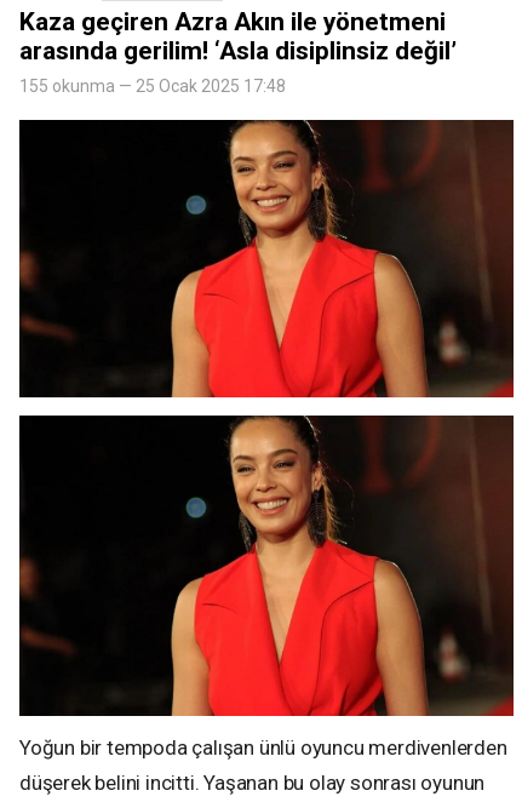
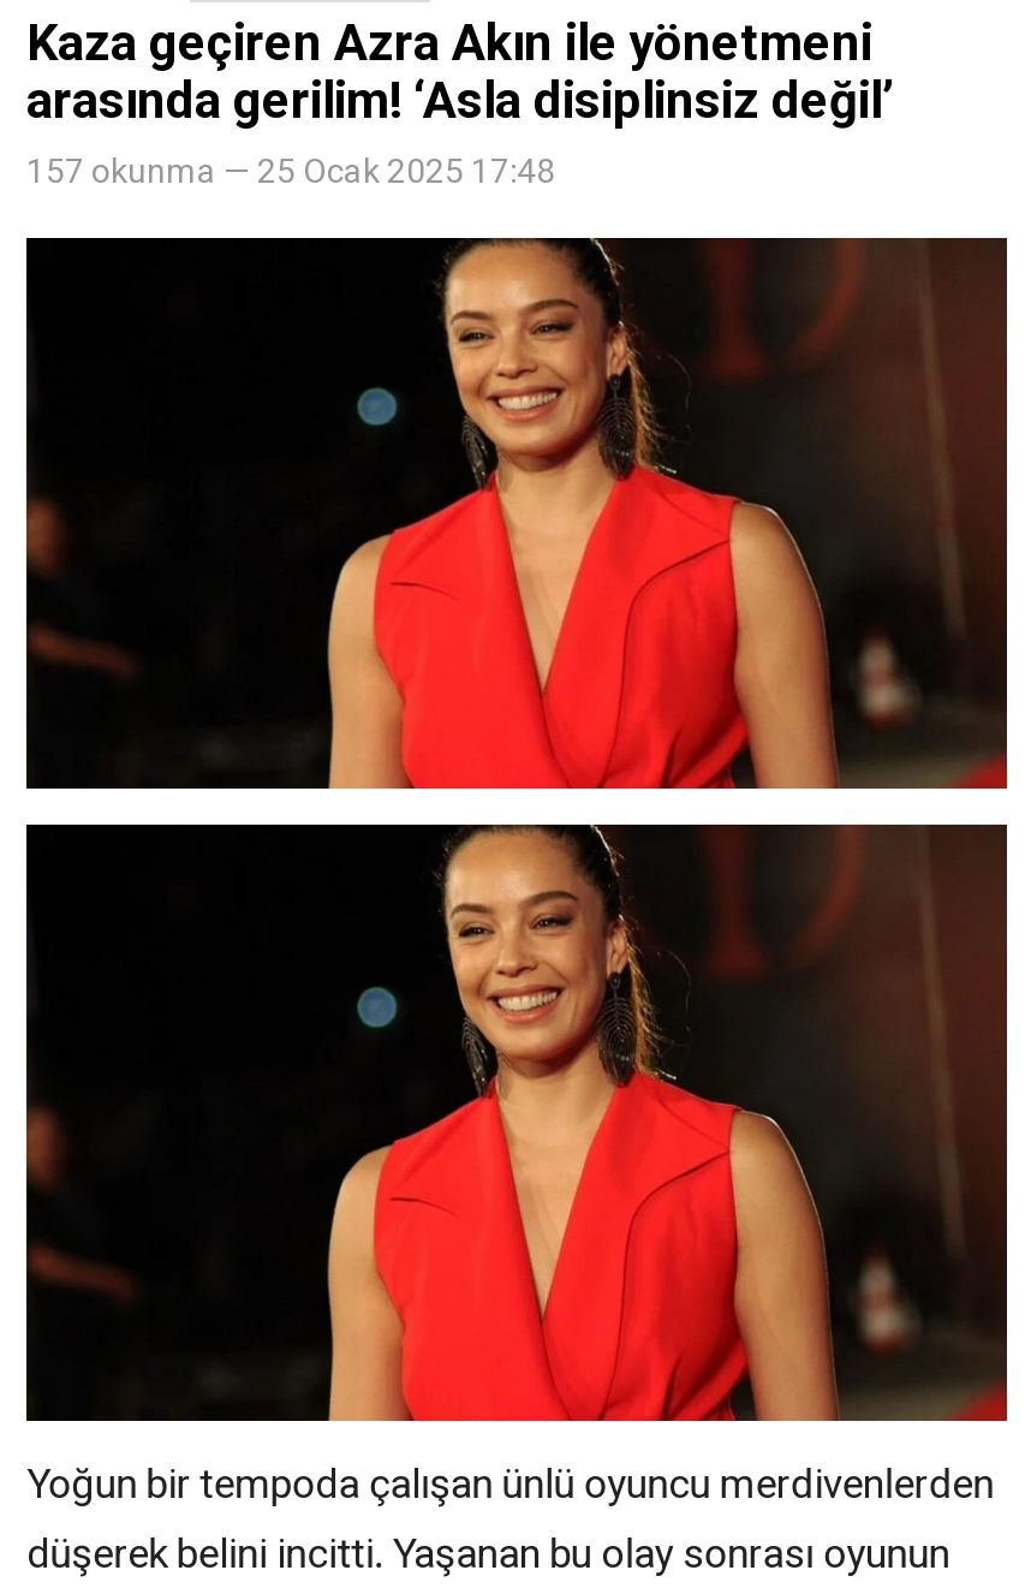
[19,76,286,96] 155 okunma — 25 Ocak 2025 17:48 -> [26,151,555,190] 157 okunma — 25 Ocak 2025 17:48

